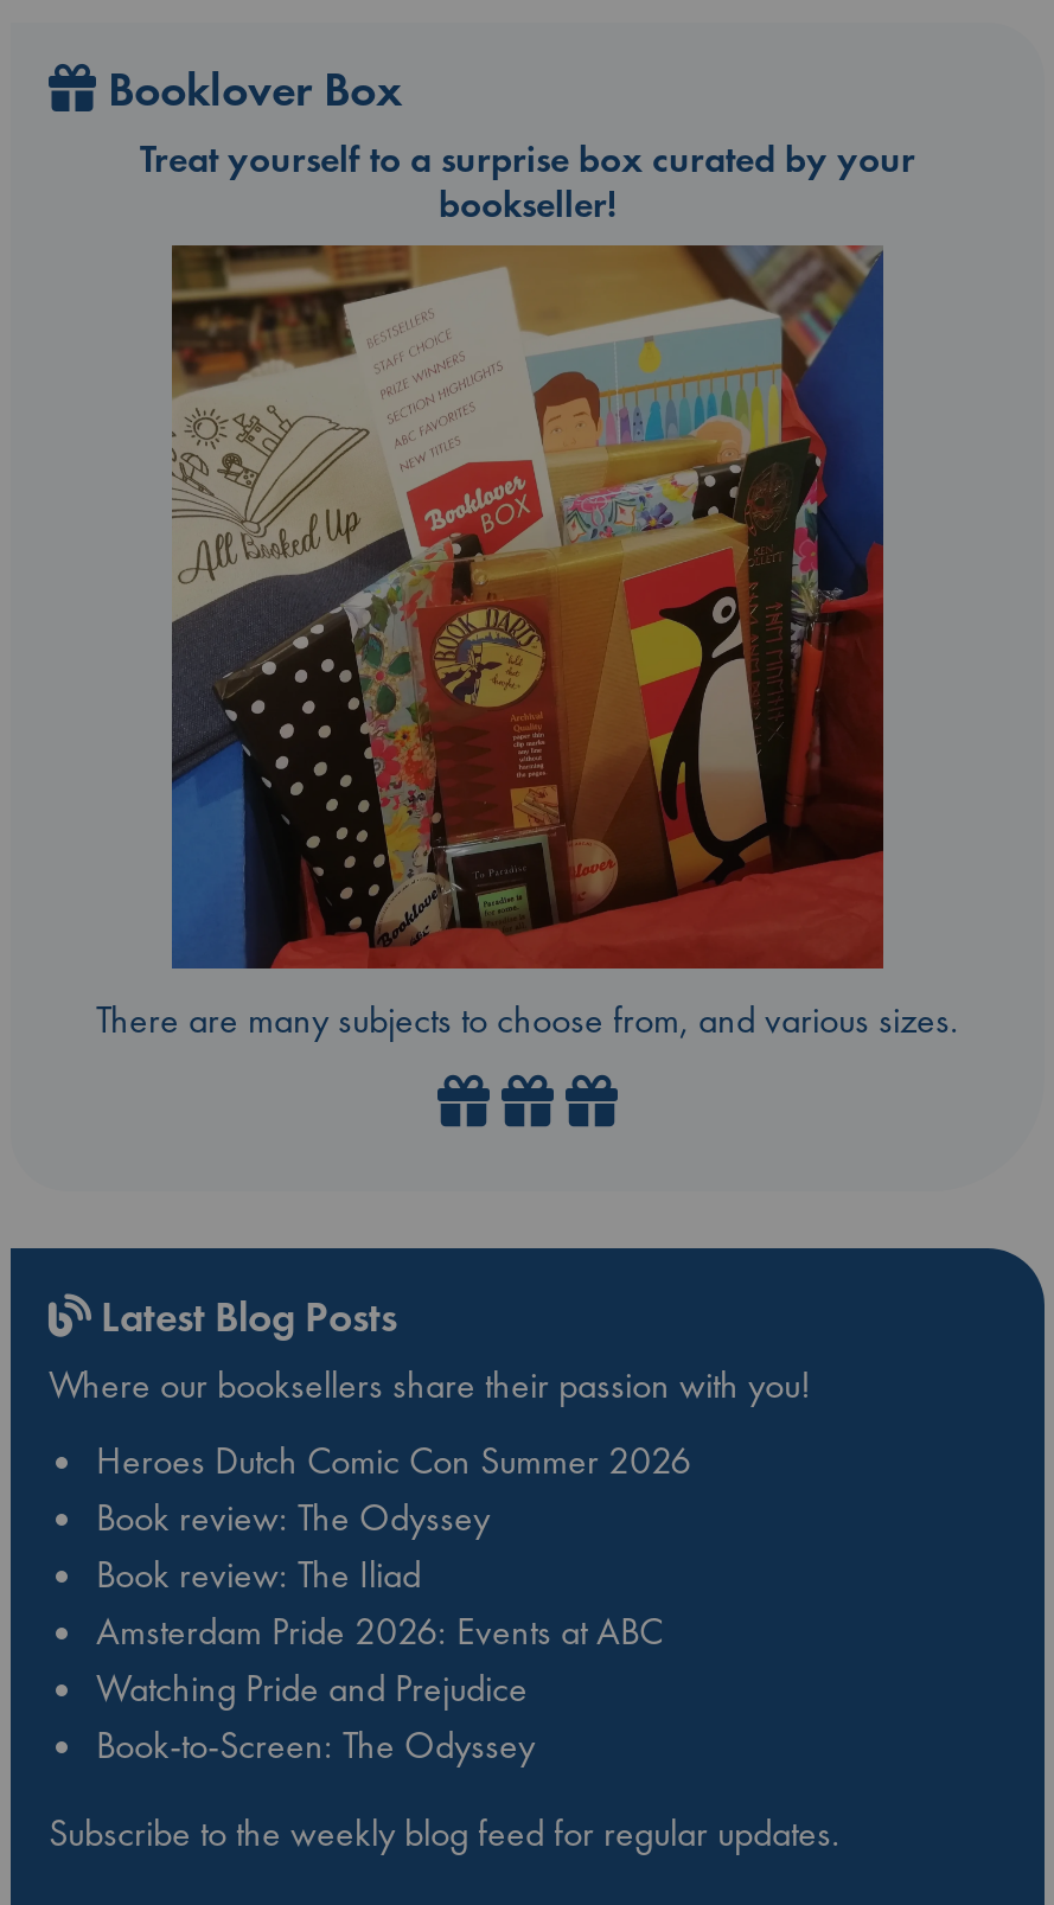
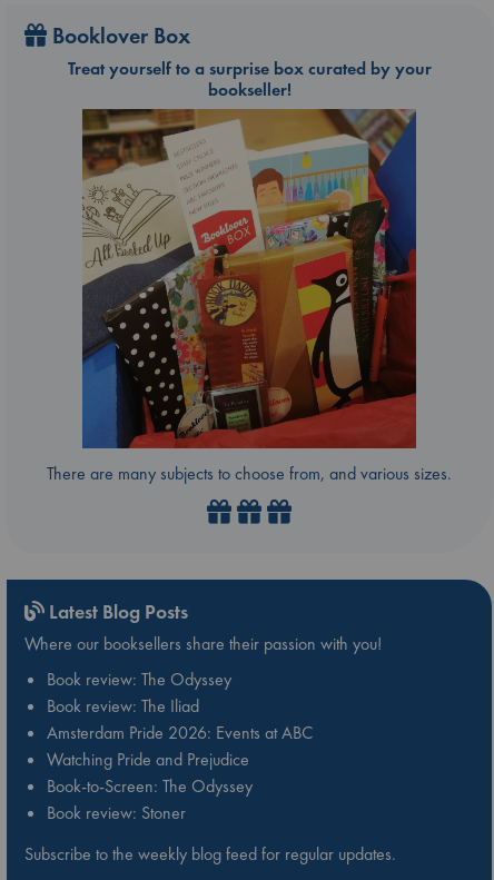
[96,1435,691,1485] Heroes Dutch Comic Con Summer 2026 -> none
moved [96,1492,663,1769] -> [47,668,313,798]: Book review: The Odyssey | Book review: The Iliad | Amsterdam Pride 2026: Events at ABC | Watching Pride and Prejudice | Book-to-Screen: The Odyssey
none -> [47,801,186,825] Book review: Stoner

